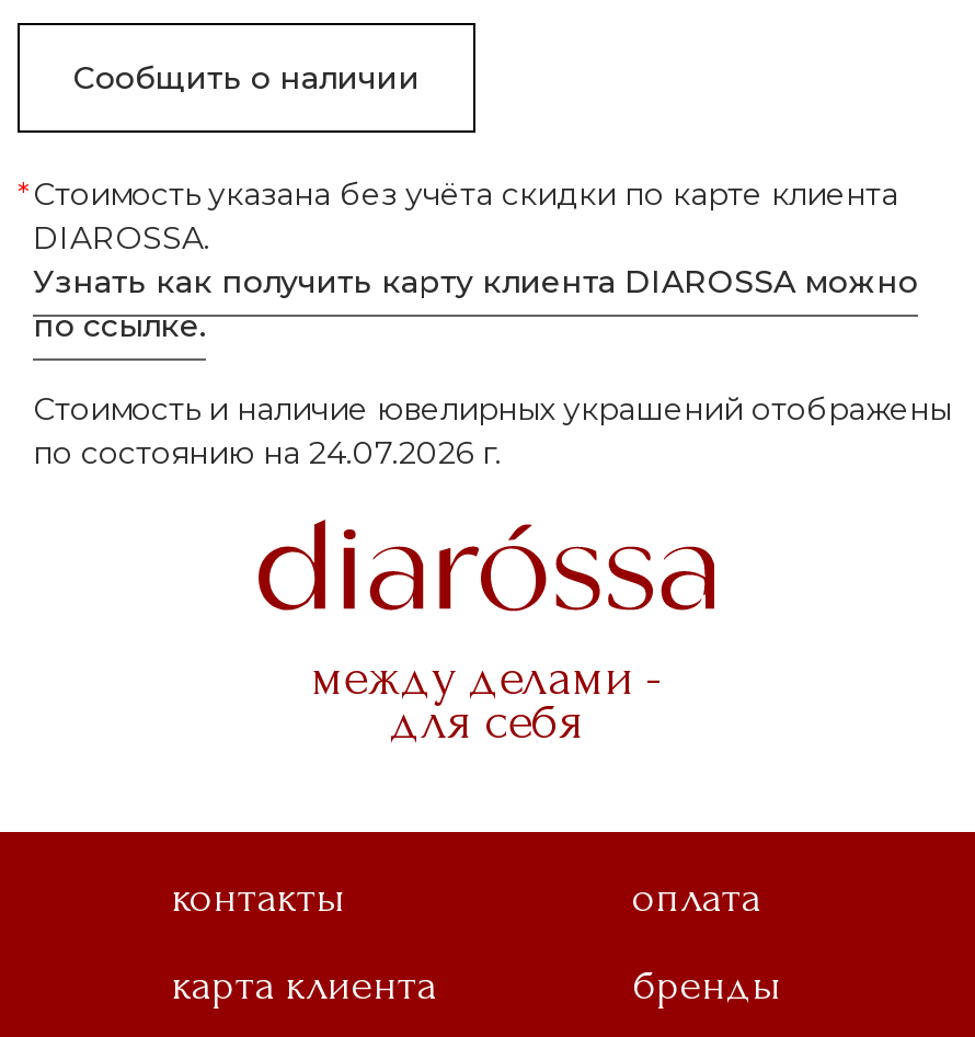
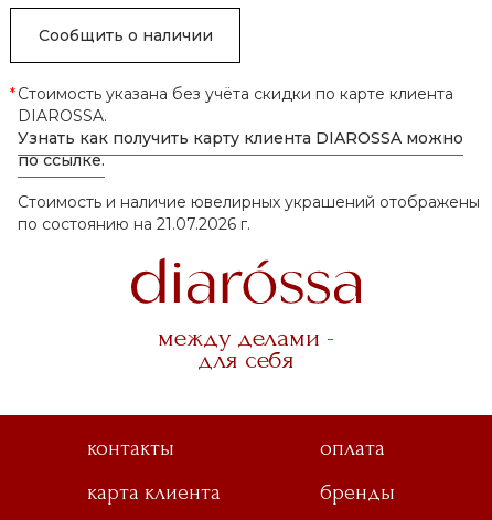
[33,434,502,473] по состоянию на 24.07.2026 г. -> [18,215,250,234] по состоянию на 21.07.2026 г.

